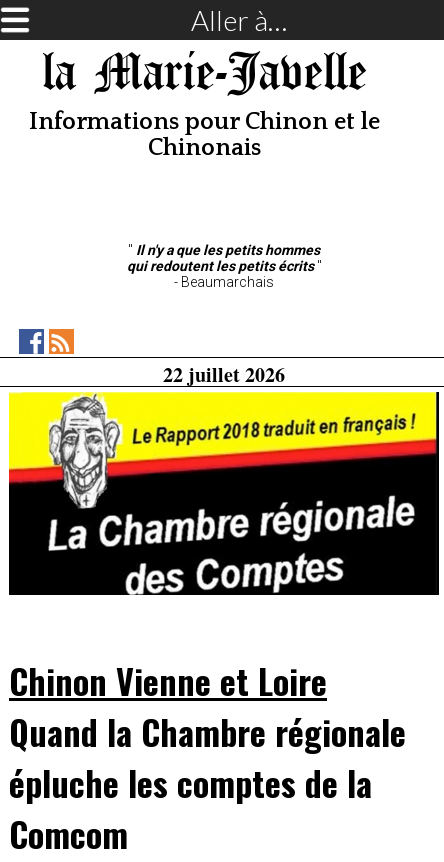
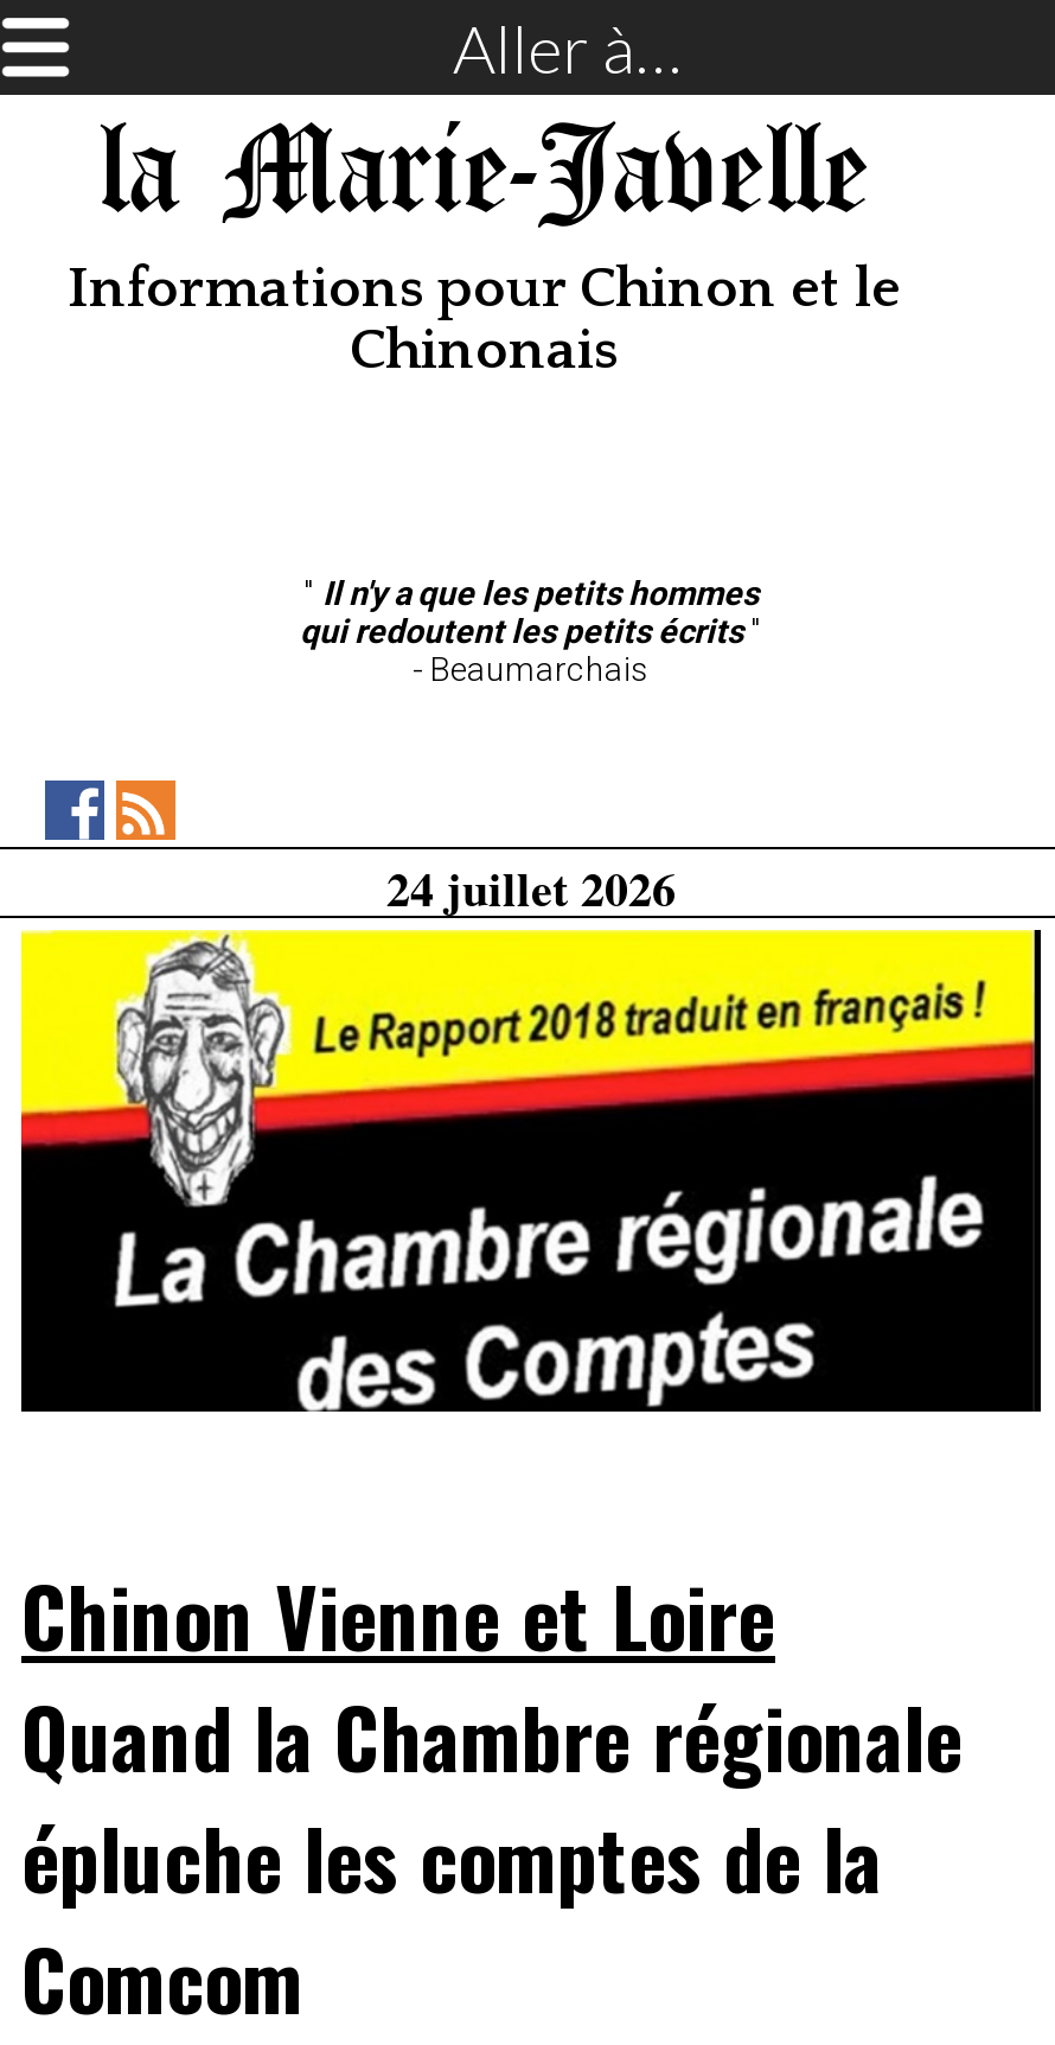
[163,360,285,389] 22 juillet 2026 -> [386,854,676,923] 24 juillet 2026

